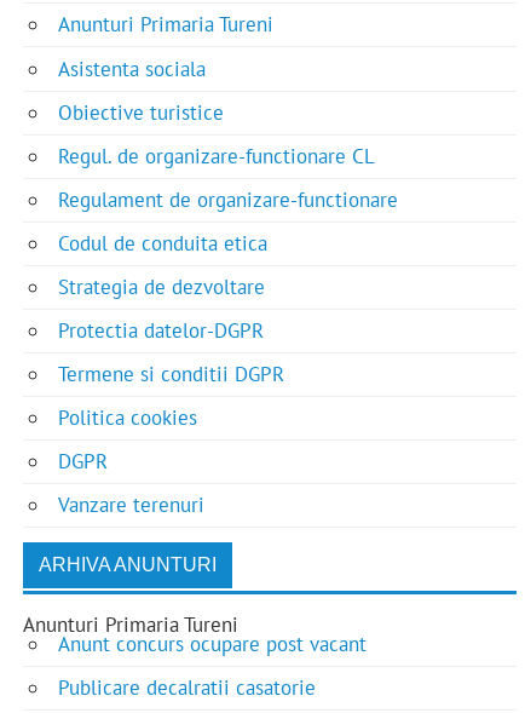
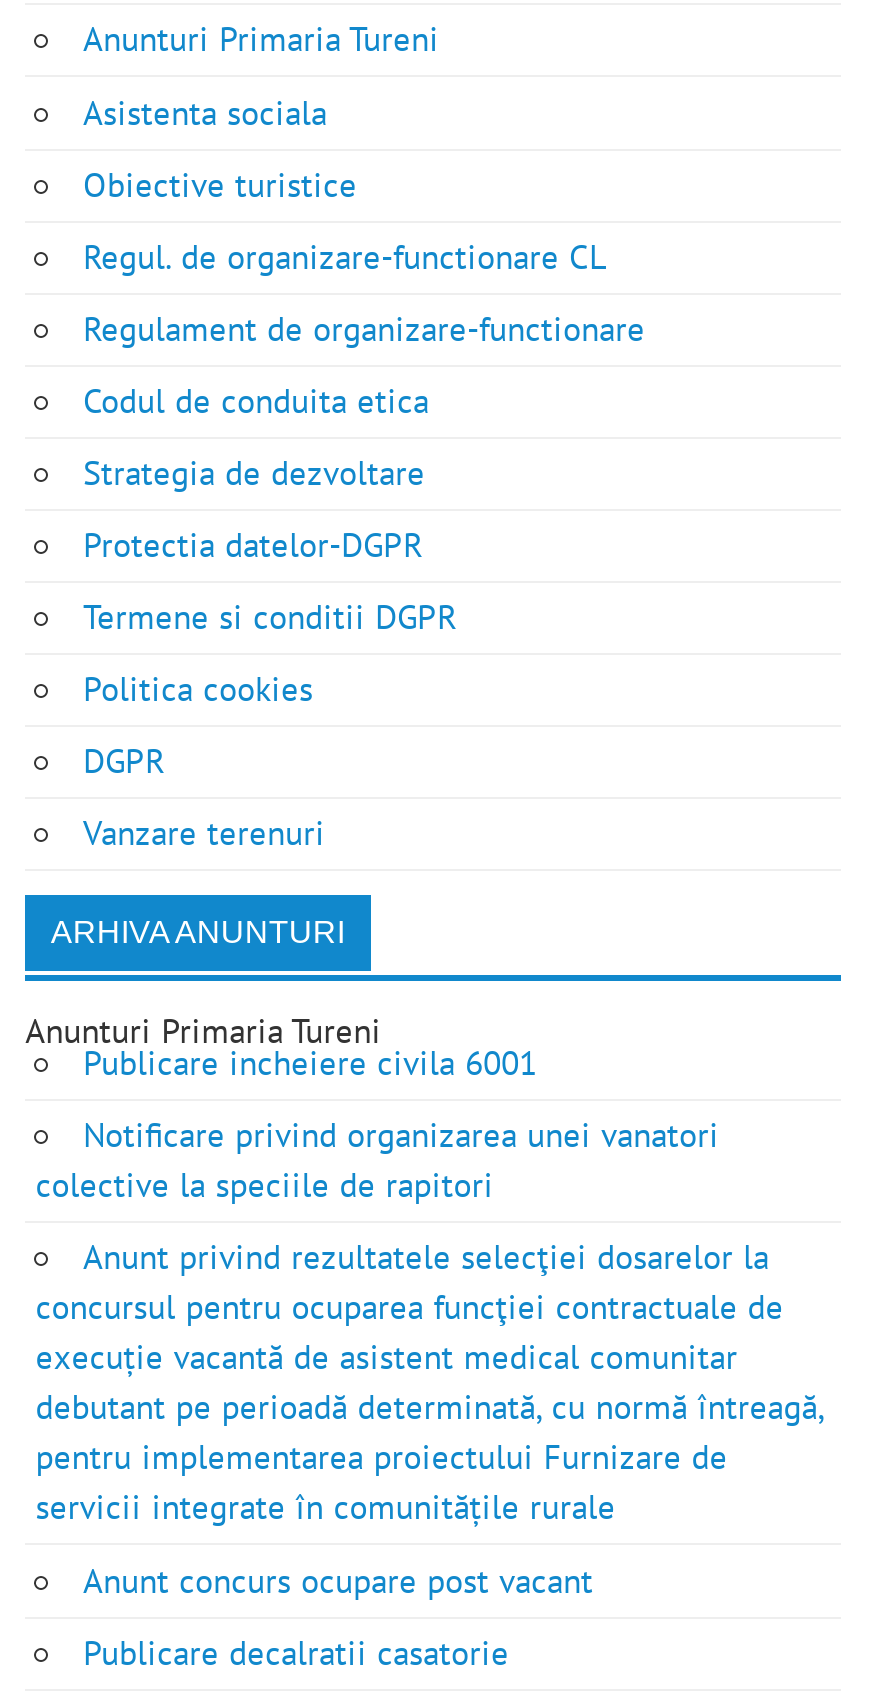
none -> [35,1042,823,1530] Publicare incheiere civila 6001 | Notificare privind organizarea unei vanatori | colective la speciile de rapitori | Anunt privind rezultatele selecţiei dosarelor la | concursul pentru ocuparea funcţiei contractuale de | execuție vacantă de asistent medical comunitar | debutant pe perioadă determinată, cu normă întreagă, | pentru implementarea proiectului Furnizare de | servicii integrate în comunitățile rurale

